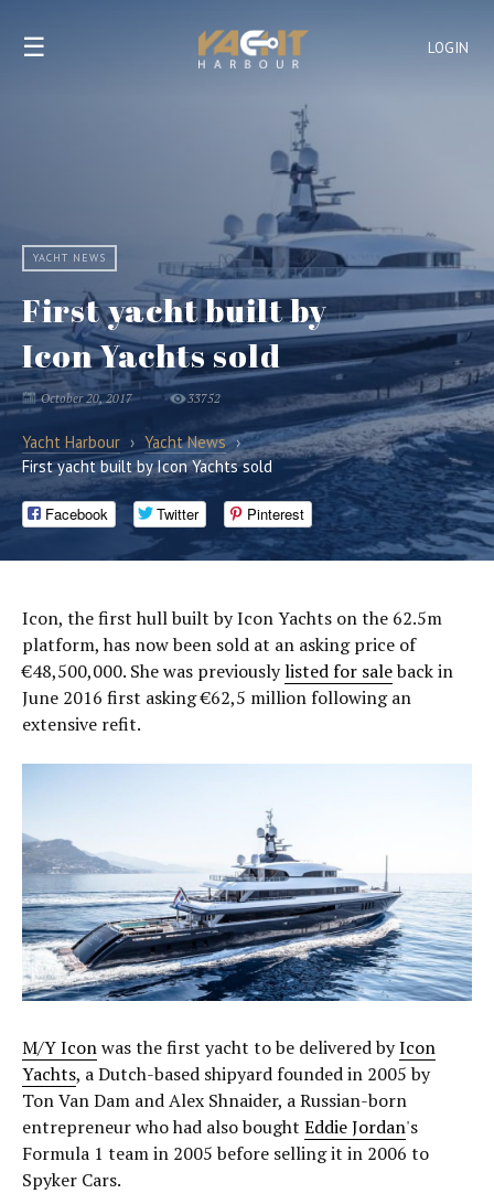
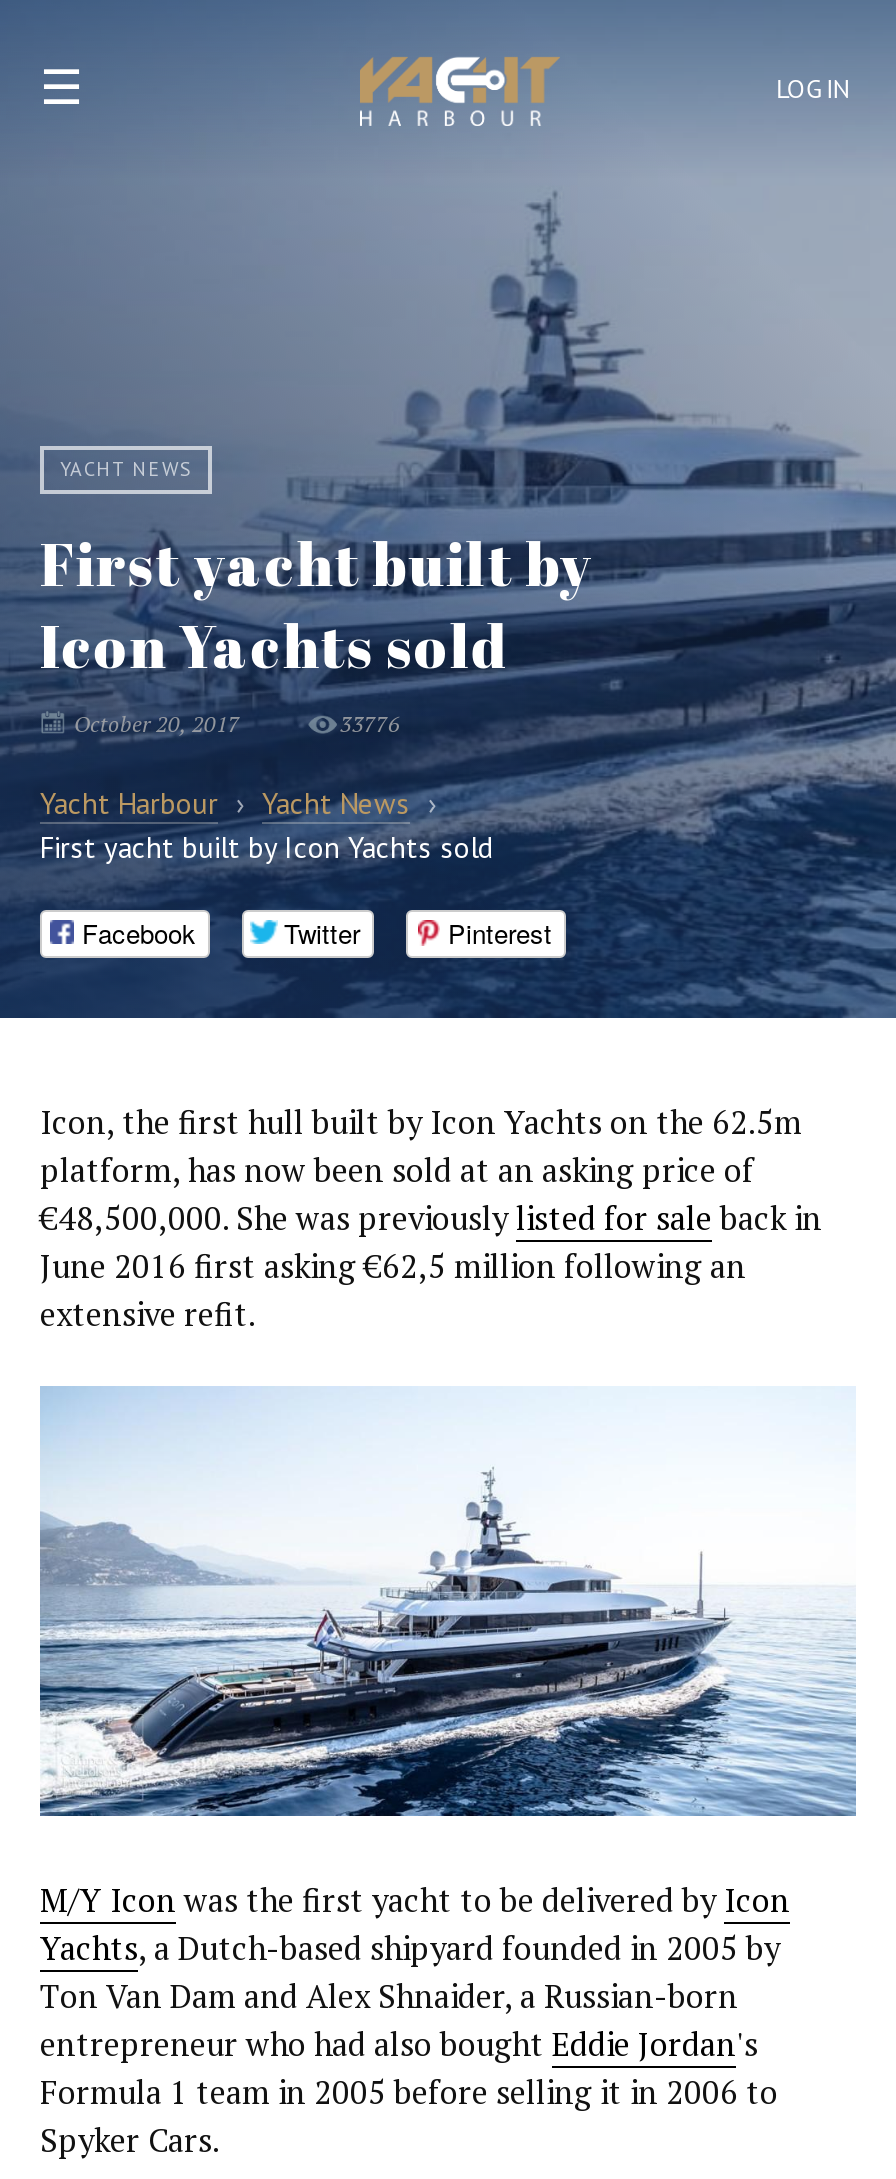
[187,391,221,406] 33752 -> [340,710,400,738] 33776

